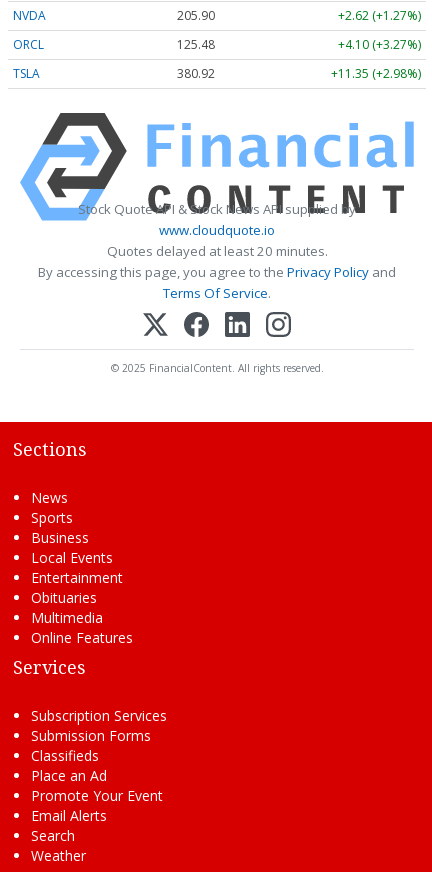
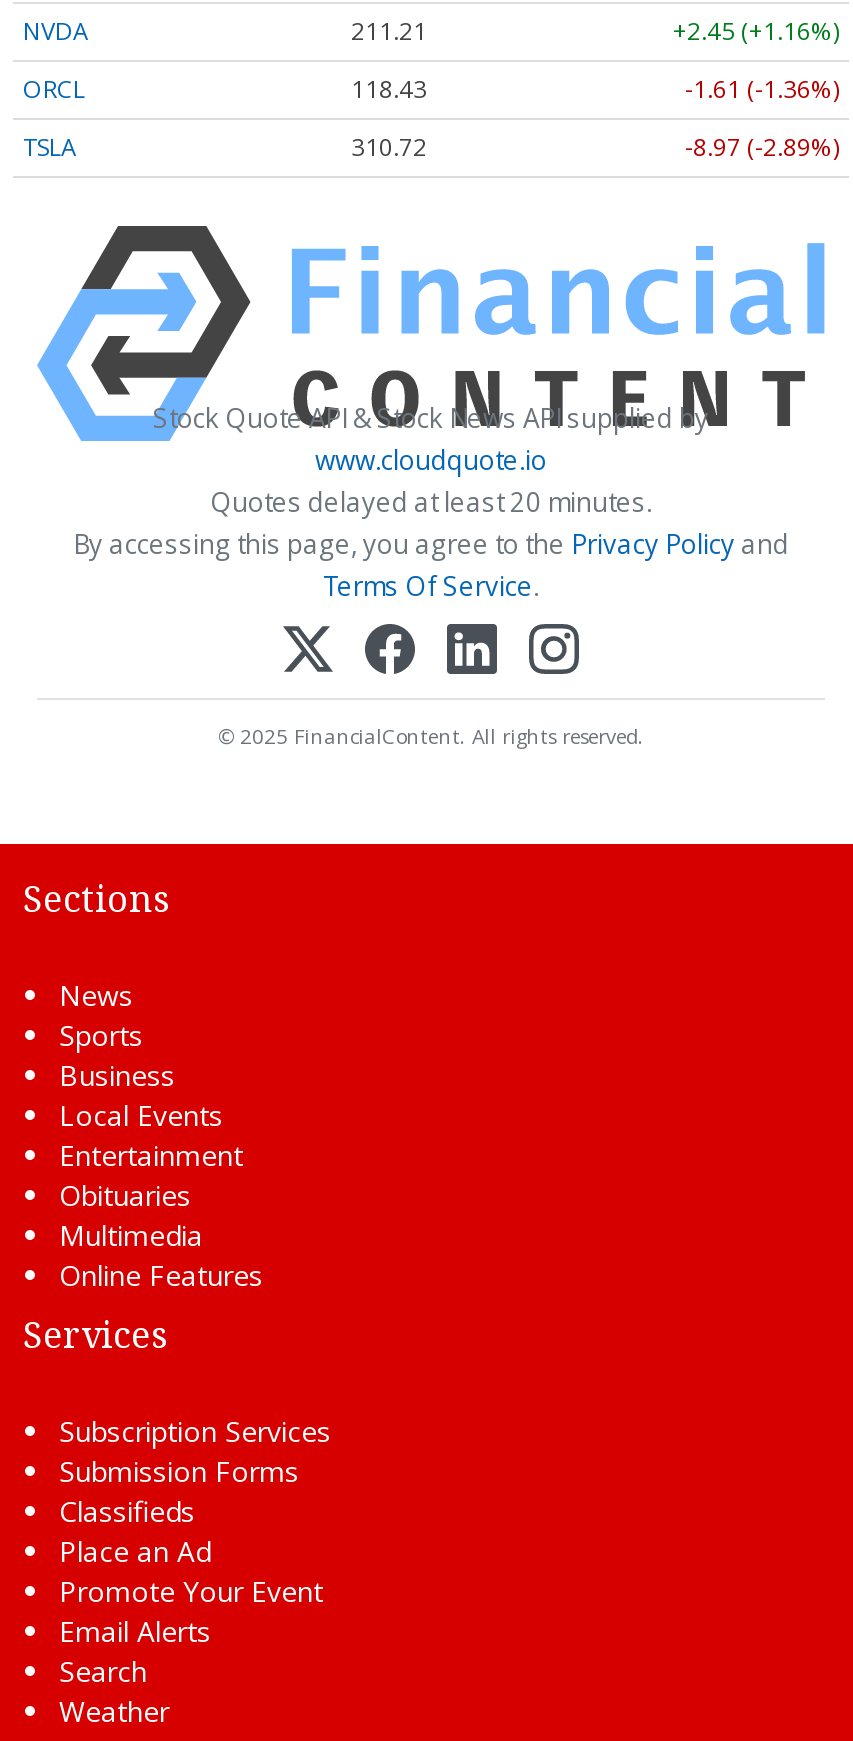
[177,6,215,23] 205.90 -> [351,13,427,47] 211.21
[338,6,421,23] +2.62 (+1.27%) -> [673,13,839,47] +2.45 (+1.16%)
[177,35,215,52] 125.48 -> [351,71,427,105] 118.43
[338,35,421,52] +4.10 (+3.27%) -> [685,71,839,105] -1.61 (-1.36%)
[177,64,215,81] 380.92 -> [351,129,427,163] 310.72
[331,64,421,81] +11.35 (+2.98%) -> [685,129,839,163] -8.97 (-2.89%)

